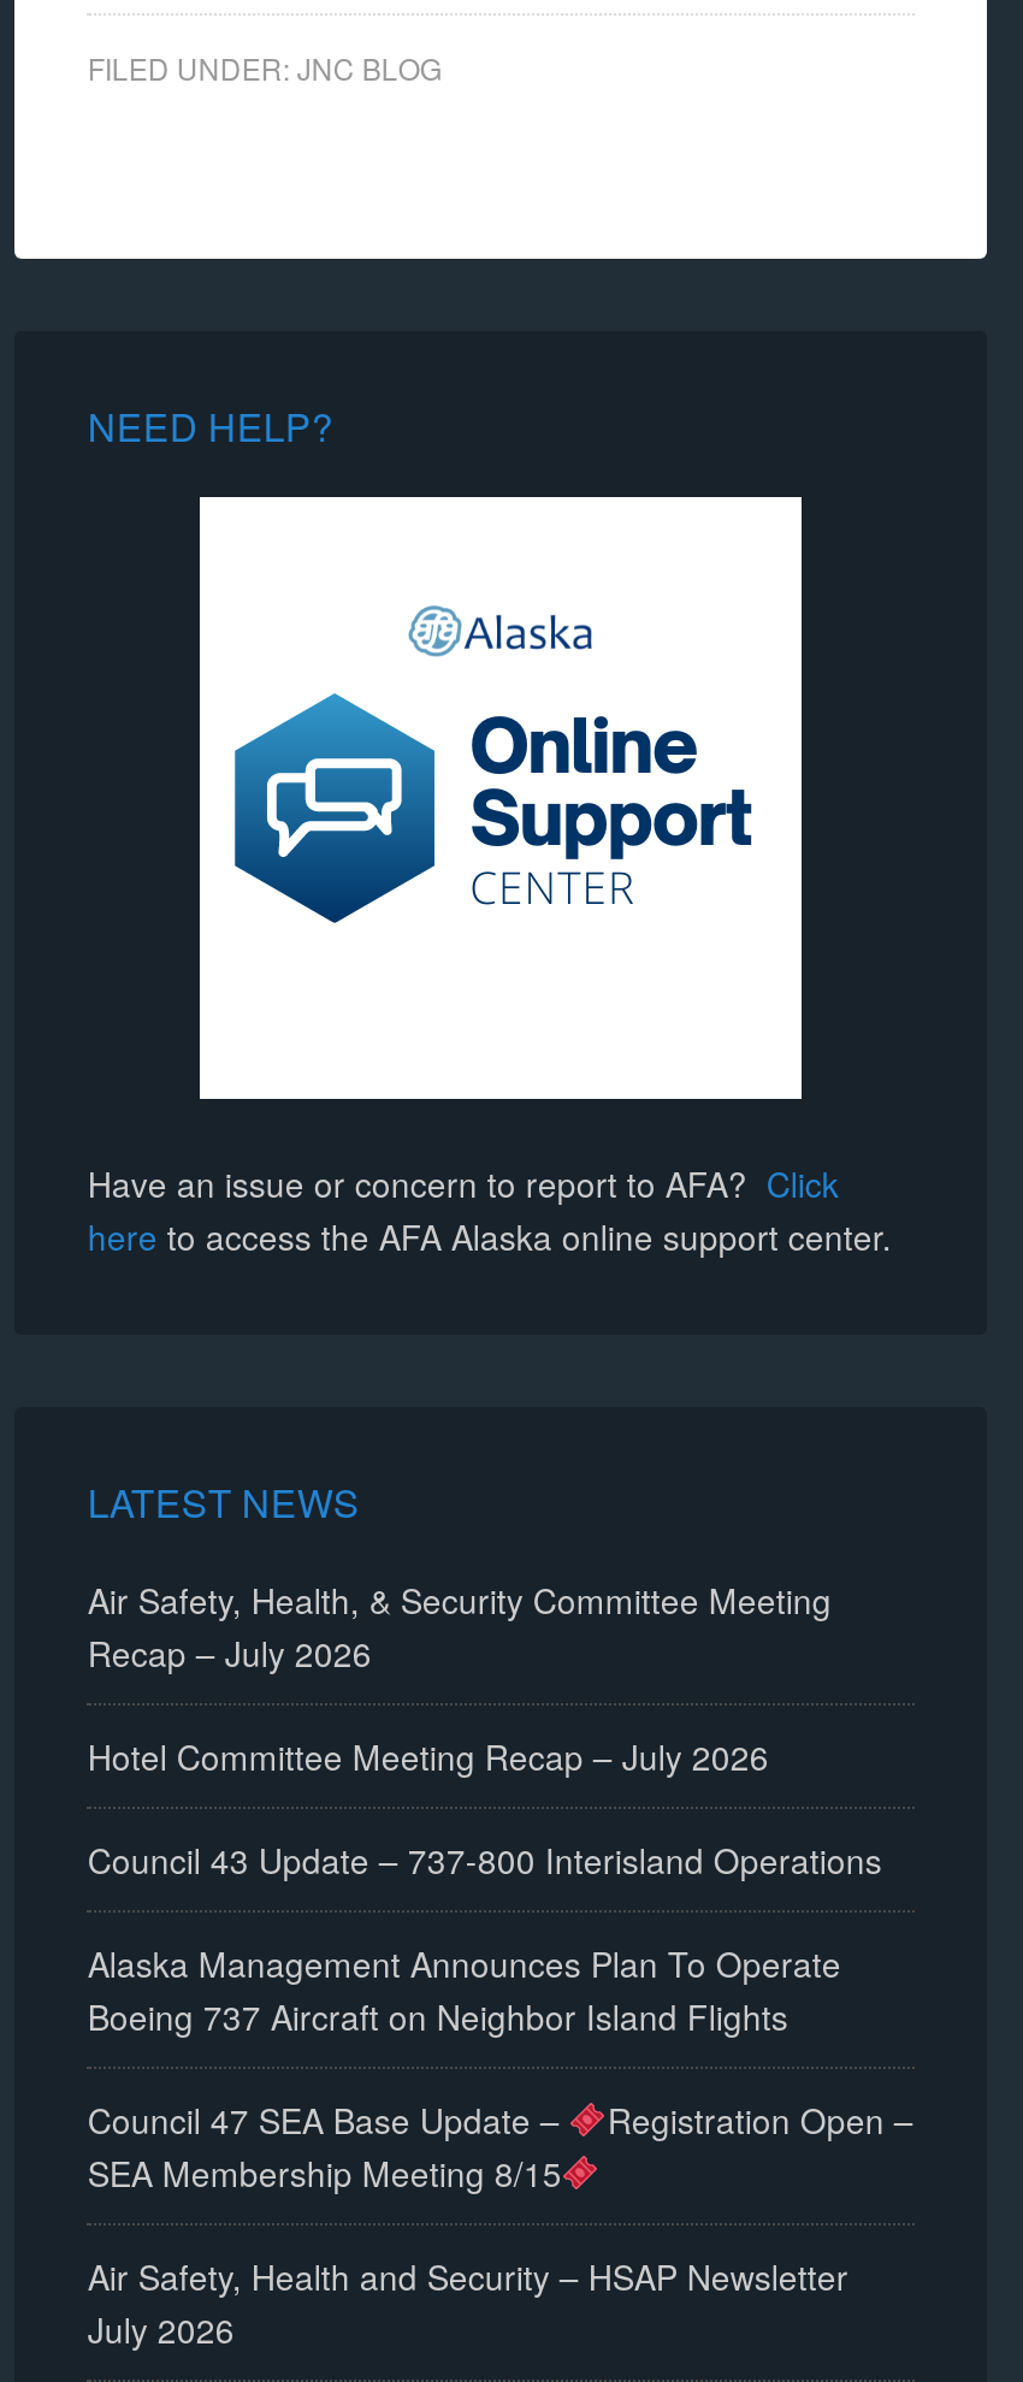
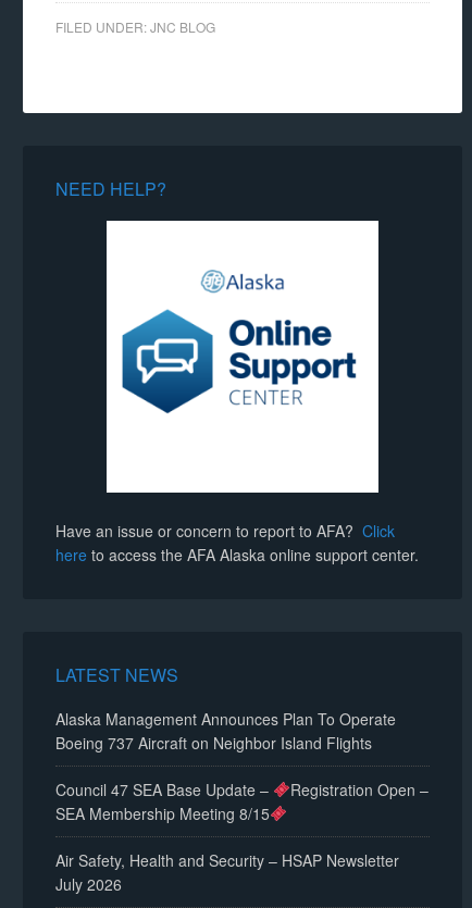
[88,1576,882,1884] Air Safety, Health, & Security Committee Meeting | Recap – July 2026 | Hotel Committee Meeting Recap – July 2026 | Council 43 Update – 737-800 Interisland Operations -> none

